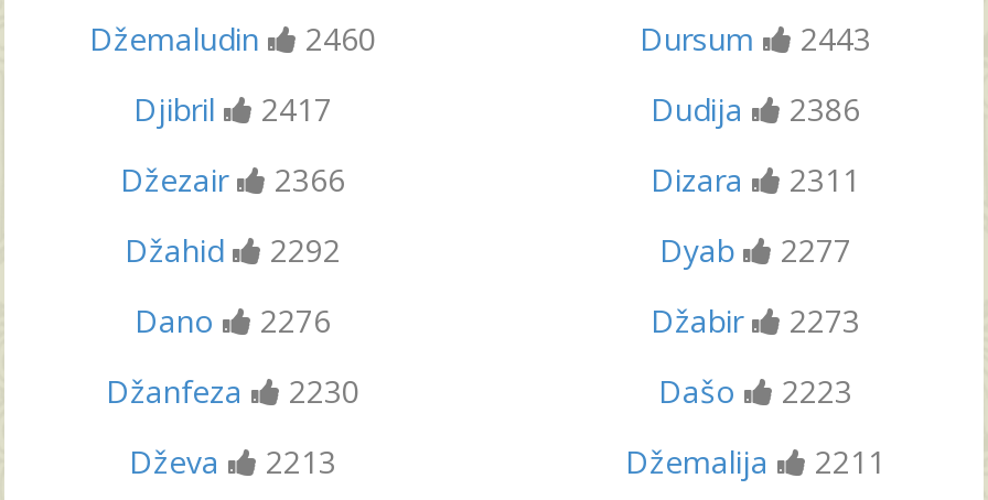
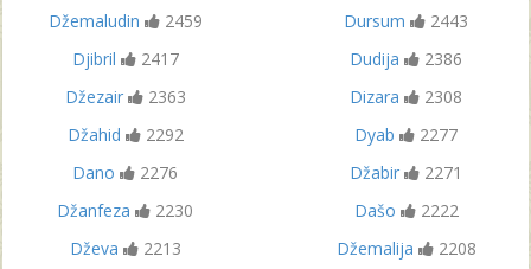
[89,19,376,60] Džemaludin 2460 -> [48,10,202,32] Džemaludin 2459
[120,159,345,201] Džezair 2366 -> [65,86,185,108] Džezair 2363
[651,159,860,201] Dizara 2311 -> [350,86,462,108] Dizara 2308
[651,300,860,342] Džabir 2273 -> [350,162,462,184] Džabir 2271
[658,371,852,413] Dašo 2223 -> [354,200,458,222] Dašo 2222
[625,441,885,483] Džemalija 2211 -> [336,237,476,260] Džemalija 2208

